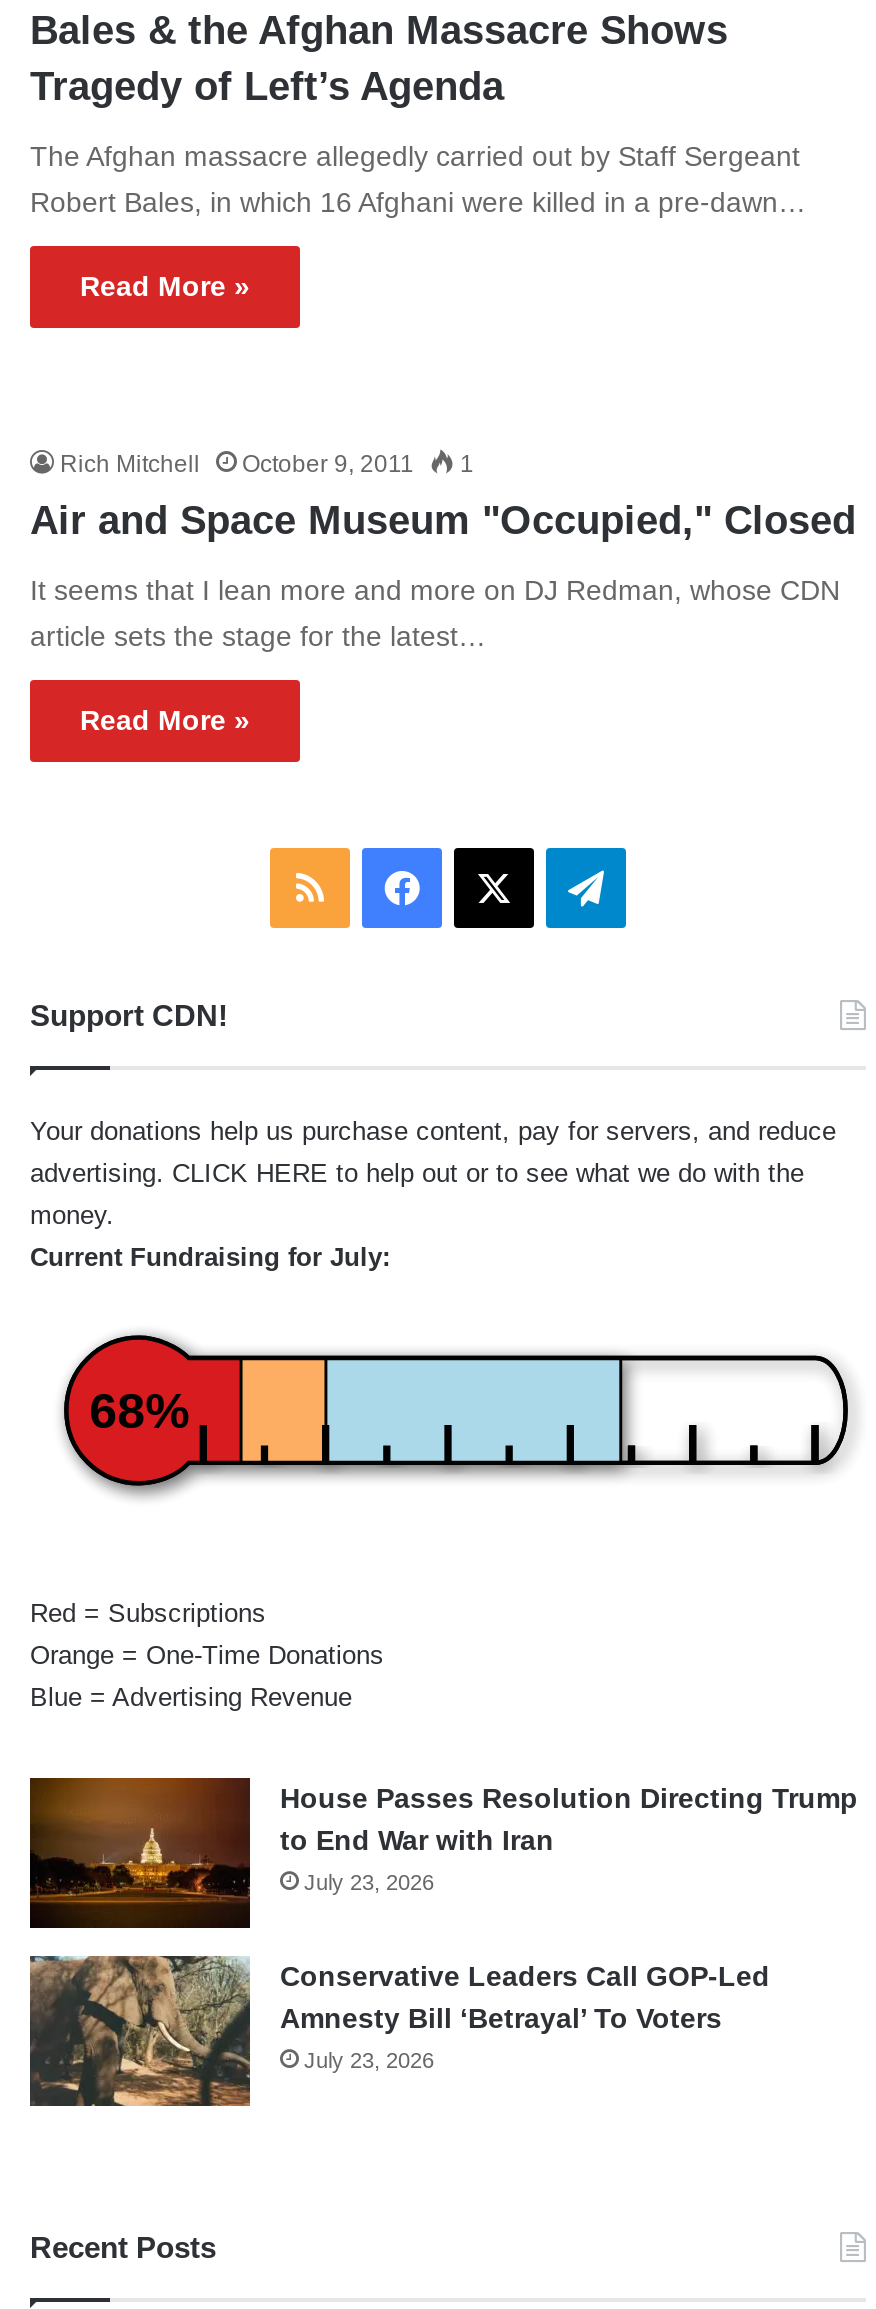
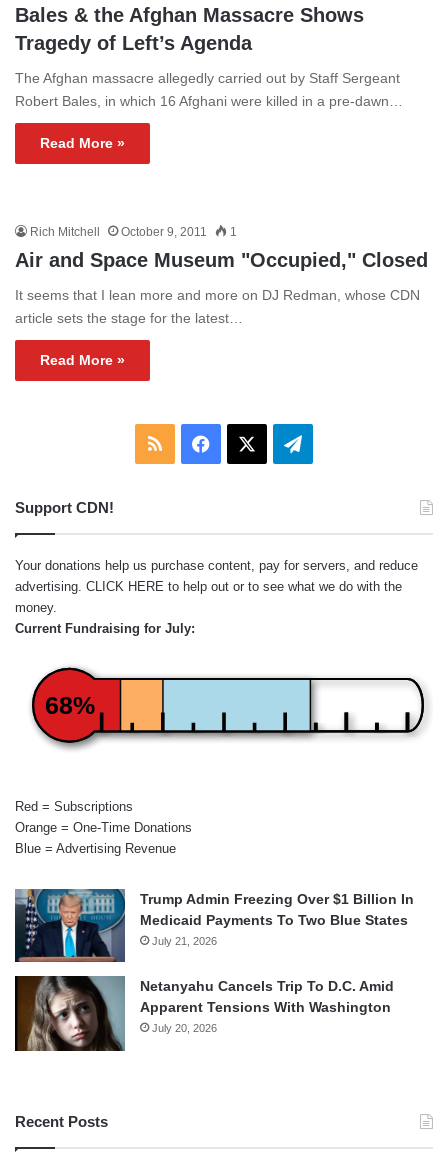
[28,1774,858,1928] [image] | House Passes Resolution Directing Trump | to End War with Iran | July 23, 2026 -> [14,888,414,962] [image] | Trump Admin Freezing Over $1 Billion In | Medicaid Payments To Two Blue States | July 21, 2026
[28,1954,770,2106] [image] | Conservative Leaders Call GOP-Led | Amnesty Bill ‘Betrayal’ To Voters | July 23, 2026 -> [14,975,394,1052] [image] | Netanyahu Cancels Trip To D.C. Amid | Apparent Tensions With Washington | July 20, 2026

